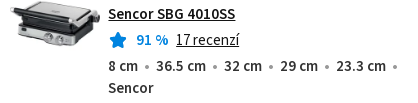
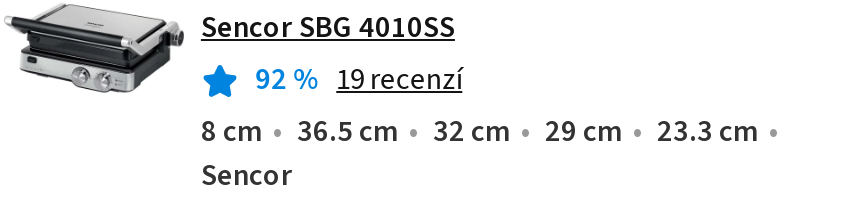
[136,30,239,51] 91% 17 recenzí -> [255,59,462,101] 92% 19 recenzí

